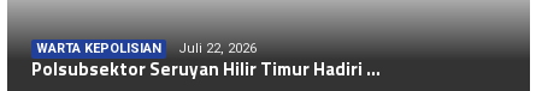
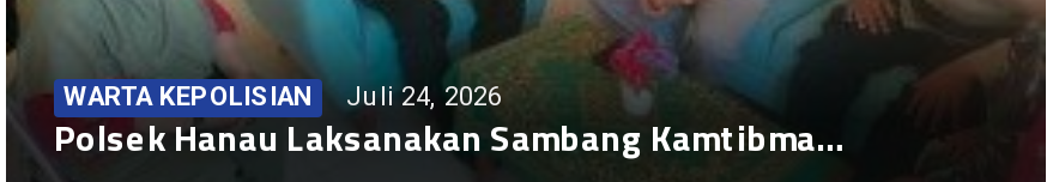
[31,41,381,83] Juli 22, 2026 | Polsubsektor Seruyan Hilir Timur Hadiri … -> [54,82,845,166] Juli 24, 2026 | Polsek Hanau Laksanakan Sambang Kamtibma…

